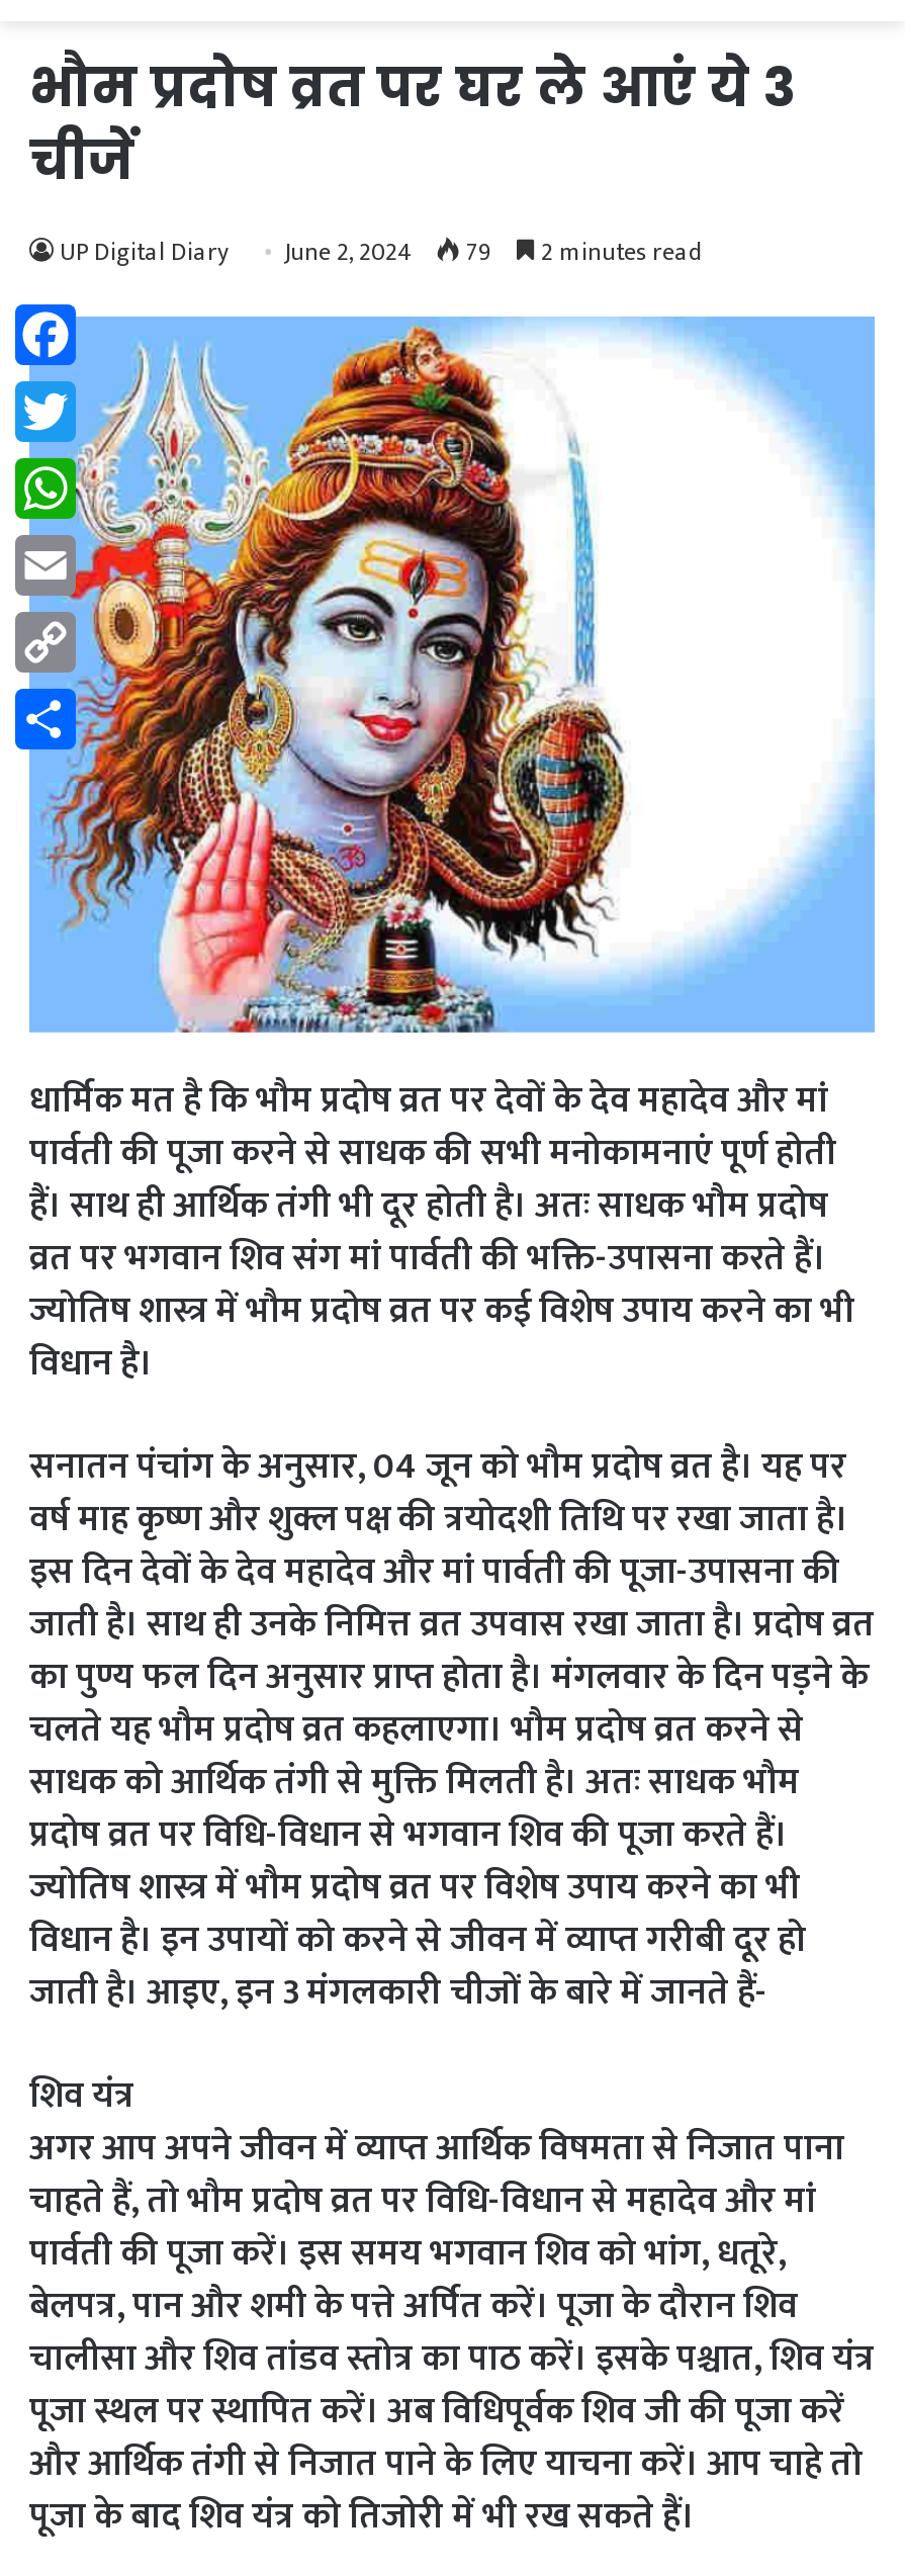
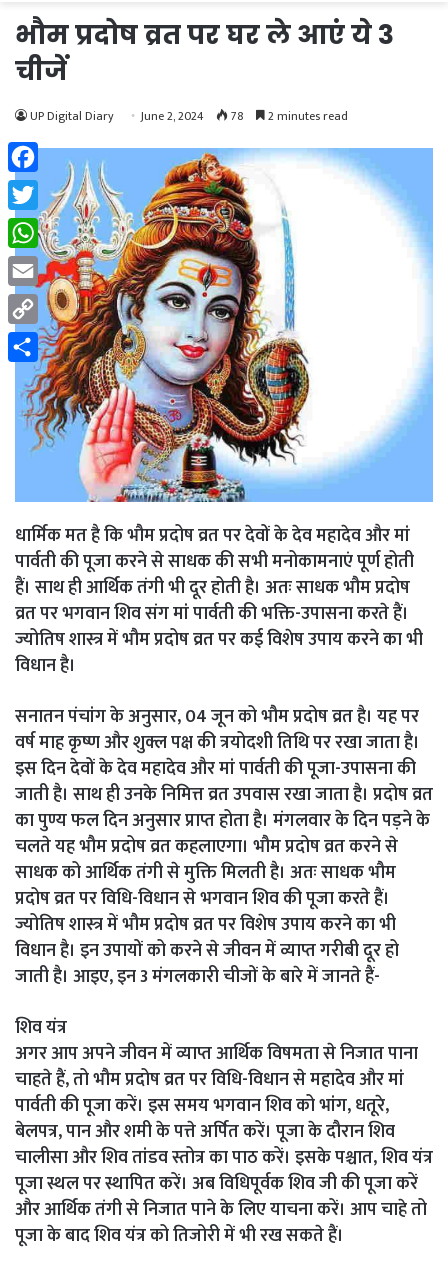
[60,232,703,272] UP Digital Diary June 2, 2024 79 2 minutes read -> [30,106,348,126] UP Digital Diary June 2, 2024 78 2 minutes read

